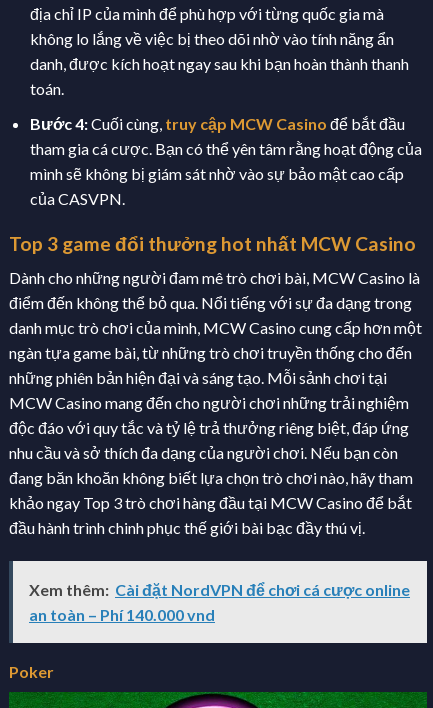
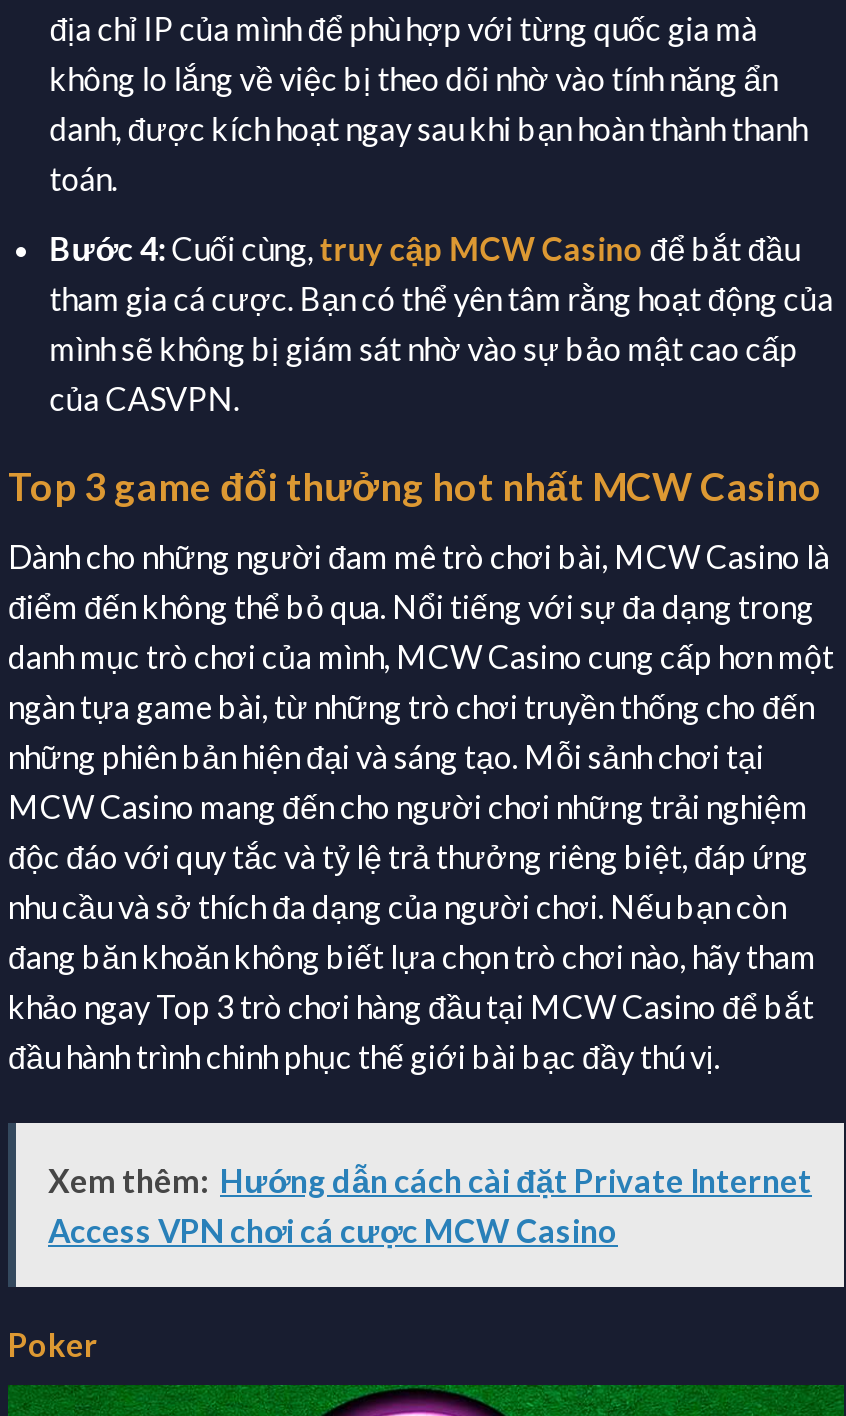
[29,580,410,624] Xem thêm: Cài đặt NordVPN để chơi cá cược online | an toàn – Phí 140.000 vnd -> [48,1160,812,1248] Xem thêm: Hướng dẫn cách cài đặt Private Internet | Access VPN chơi cá cược MCW Casino

